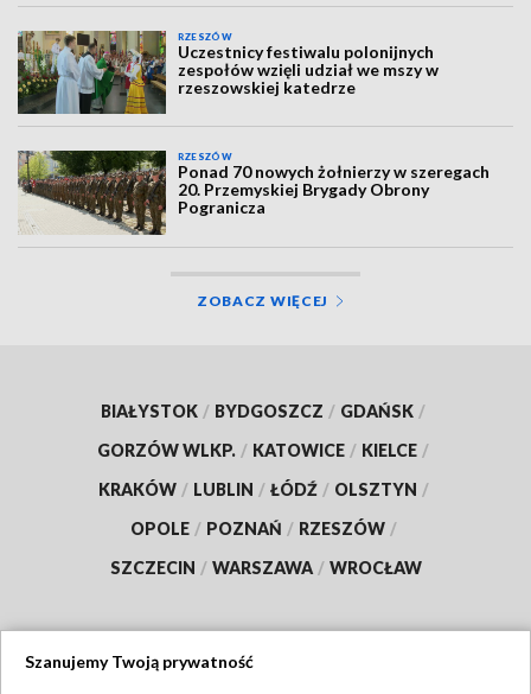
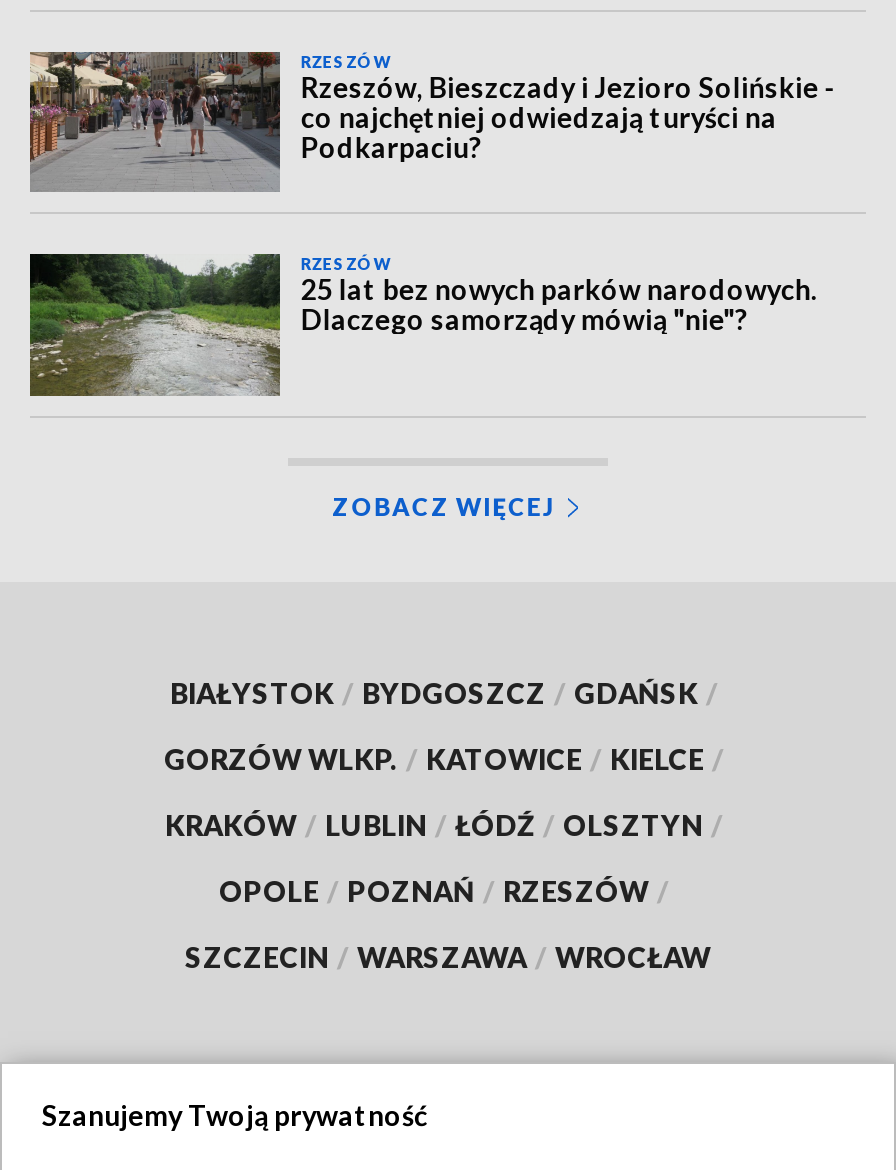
[17,31,439,115] [image] | Uczestnicy festiwalu polonijnych | zespołów wzięli udział we mszy w | rzeszowskiej katedrze -> [28,50,837,192] [image] | Rzeszów, Bieszczady i Jezioro Solińskie - | co najchętniej odwiedzają turyści na | Podkarpaciu?
[18,149,490,235] [image] | Ponad 70 nowych żołnierzy w szeregach | 20. Przemyskiej Brygady Obrony | Pogranicza -> [28,252,817,398] [image] | 25 lat bez nowych parków narodowych. | Dlaczego samorządy mówią "nie"?

